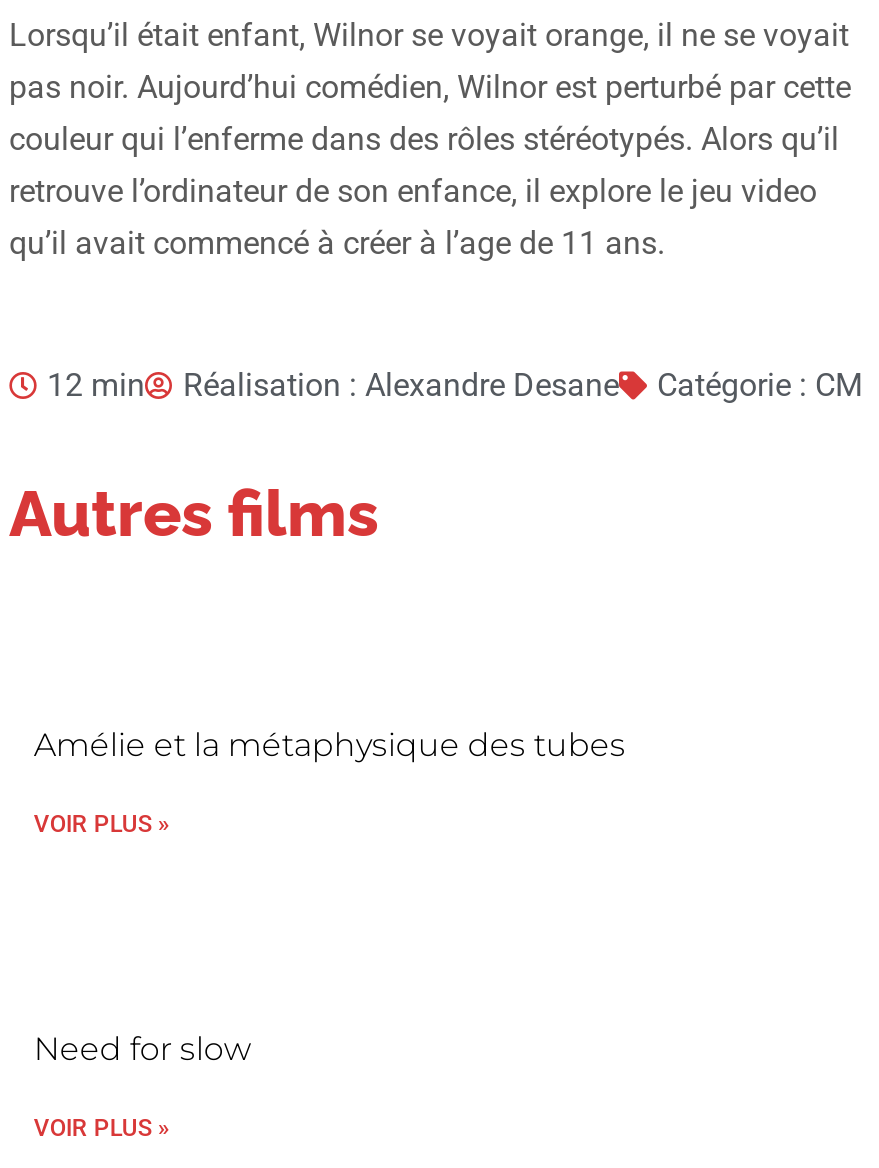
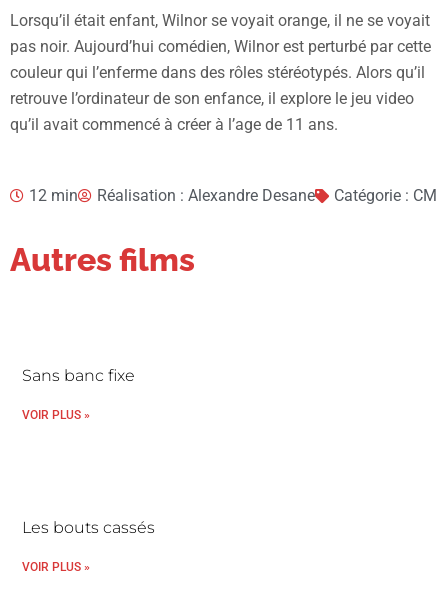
[34,726,626,764] Amélie et la métaphysique des tubes -> [22,366,135,385] Sans banc fixe
[34,1030,252,1068] Need for slow -> [22,518,155,537] Les bouts cassés

